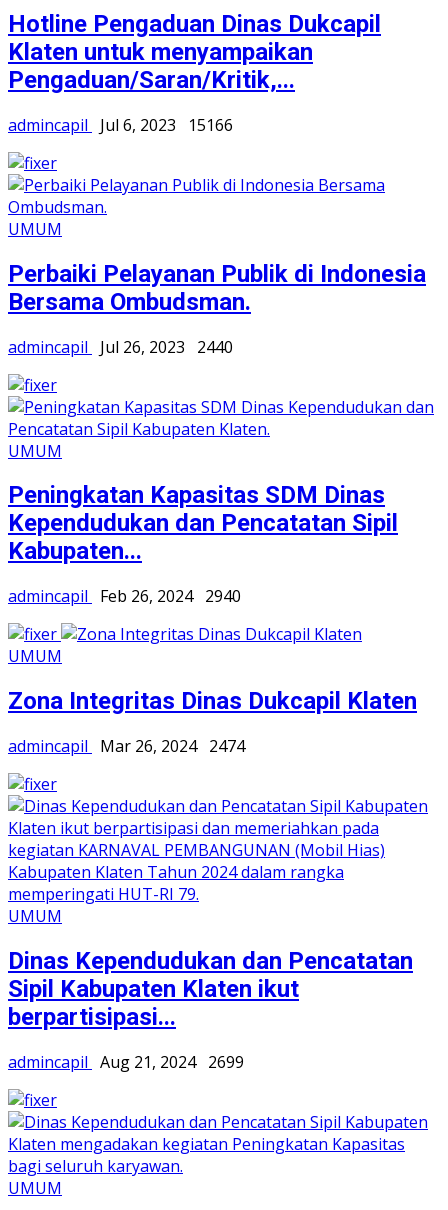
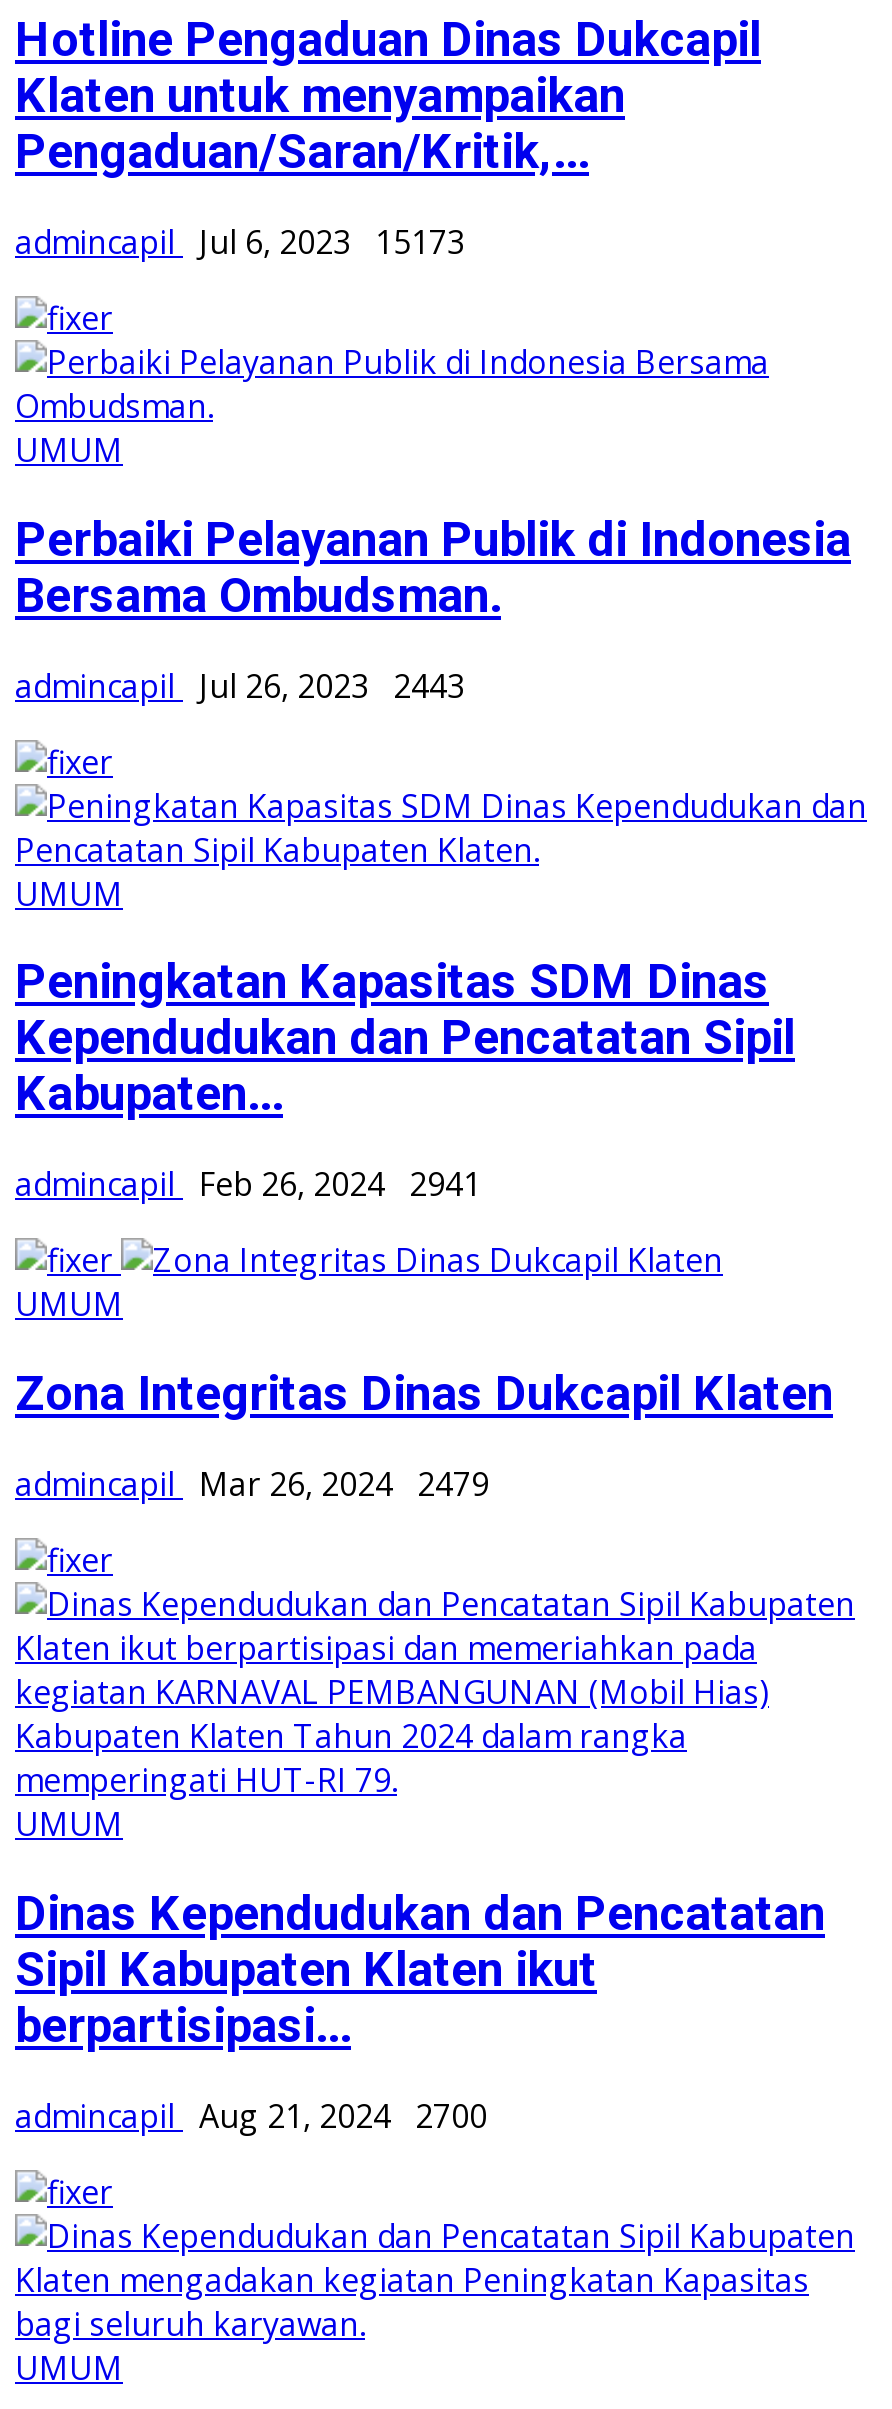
[8,114,233,136] admincapil Jul 6, 2023 15166 -> [15,219,465,263] admincapil Jul 6, 2023 15173
[8,335,233,357] admincapil Jul 26, 2023 2440 -> [15,663,465,707] admincapil Jul 26, 2023 2443
[8,585,241,607] admincapil Feb 26, 2024 2940 -> [15,1163,481,1207] admincapil Feb 26, 2024 2941
[8,735,245,757] admincapil Mar 26, 2024 2474 -> [15,1462,489,1506] admincapil Mar 26, 2024 2479
[8,1051,244,1073] admincapil Aug 21, 2024 2699 -> [15,2094,487,2138] admincapil Aug 21, 2024 2700

